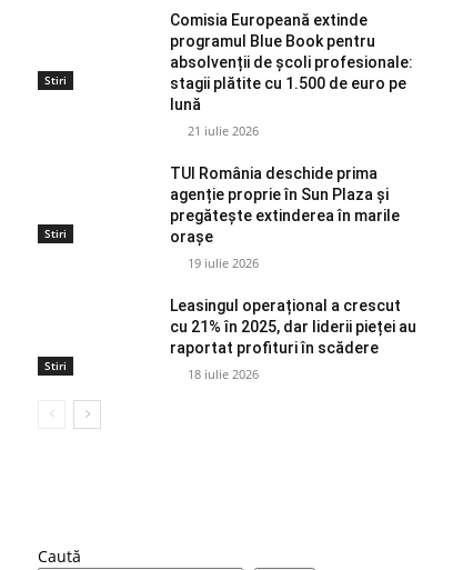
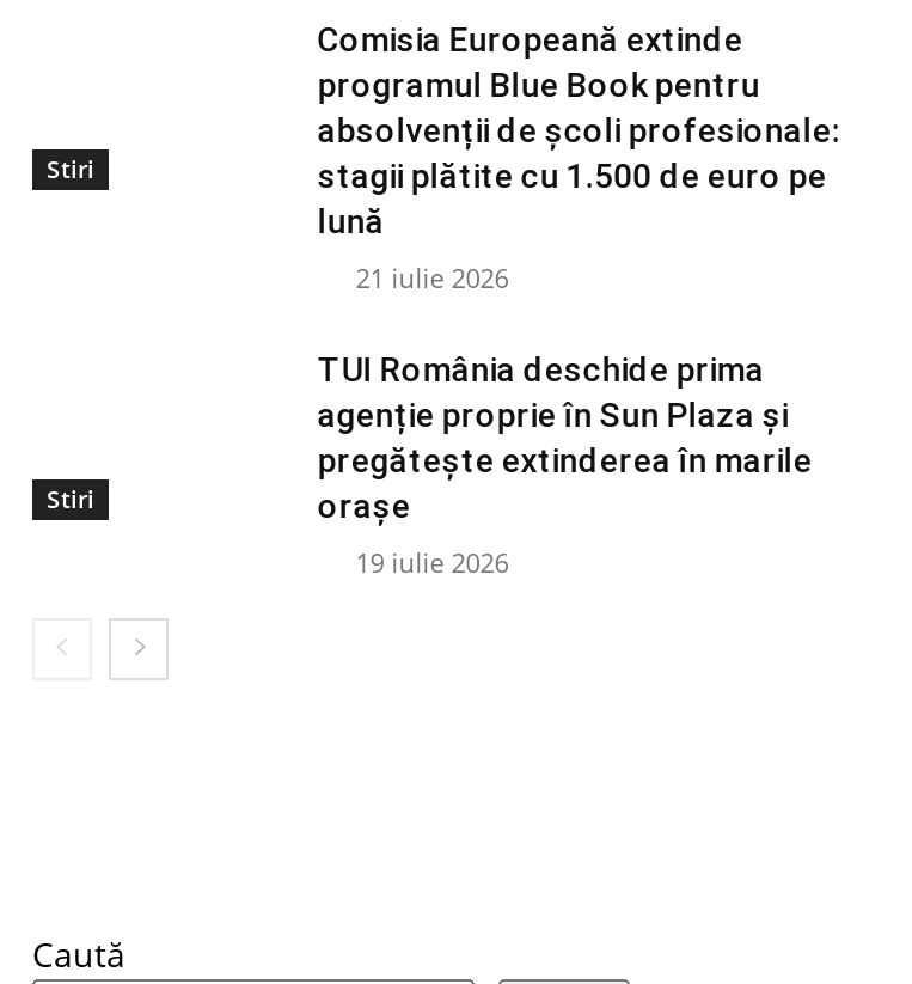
[170,296,417,382] Leasingul operațional a crescut | cu 21% în 2025, dar liderii pieței au | raportat profituri în scădere | 18 iulie 2026 -> none
[44,358,67,373] Stiri -> none

